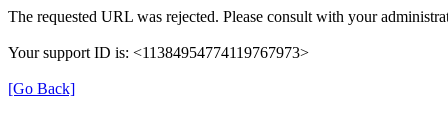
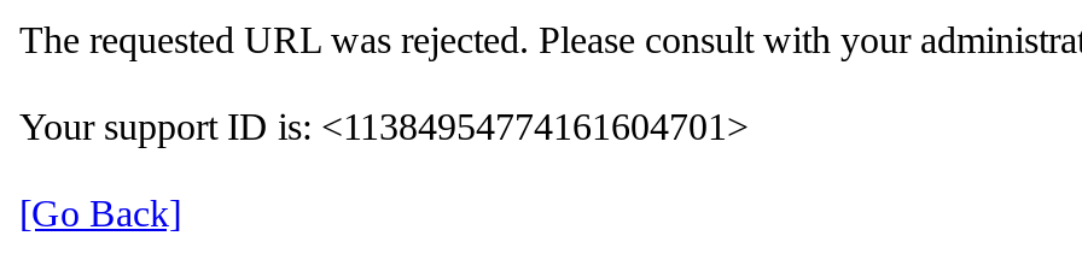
[8,44,309,61] Your support ID is: <11384954774119767973> -> [19,106,749,147] Your support ID is: <11384954774161604701>

